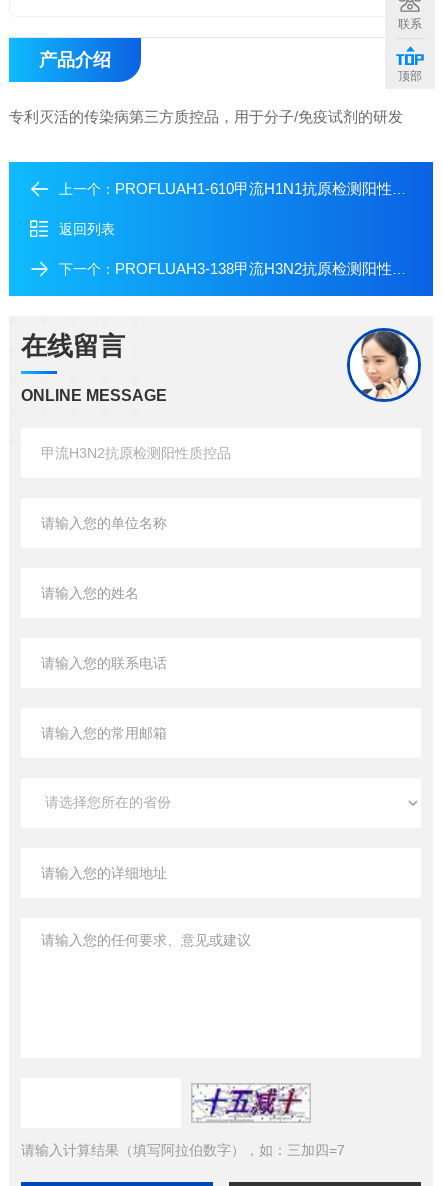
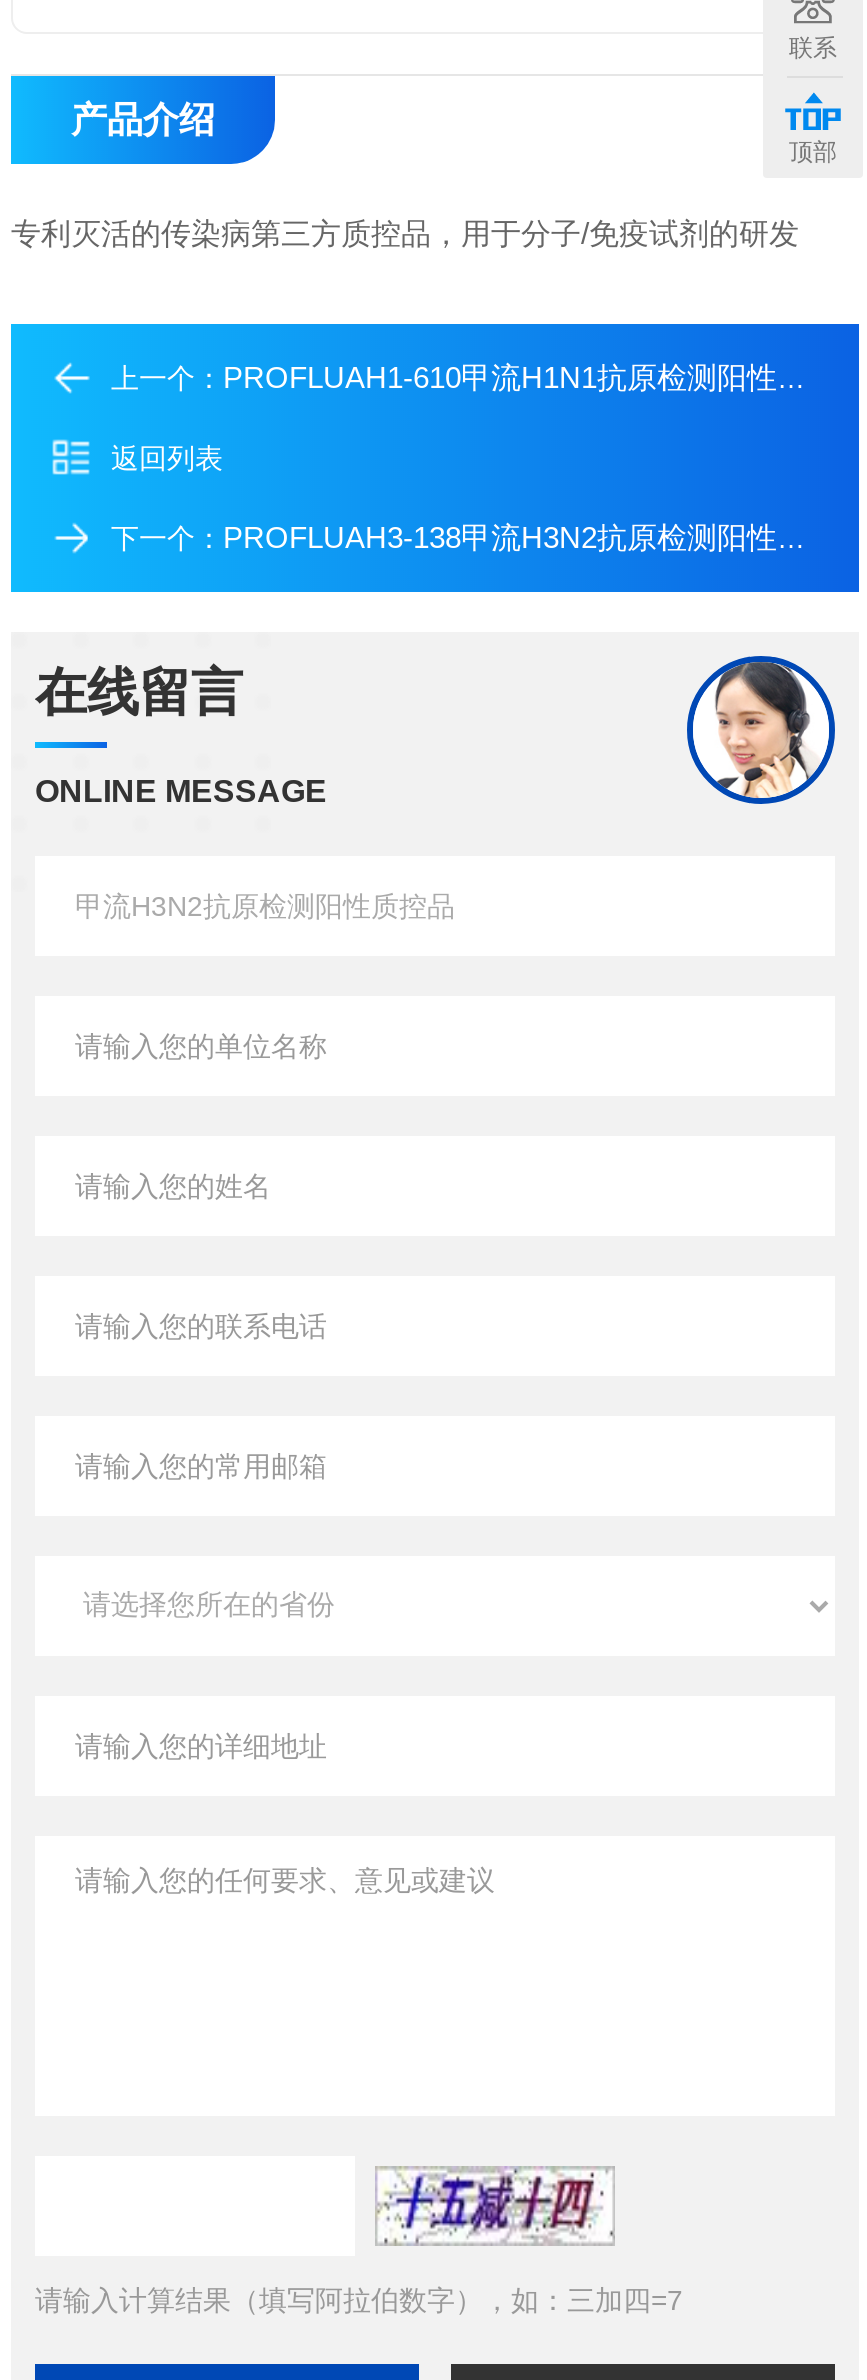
[192,1085,311,1122] [image] -> [377,2168,603,2242] [image]

